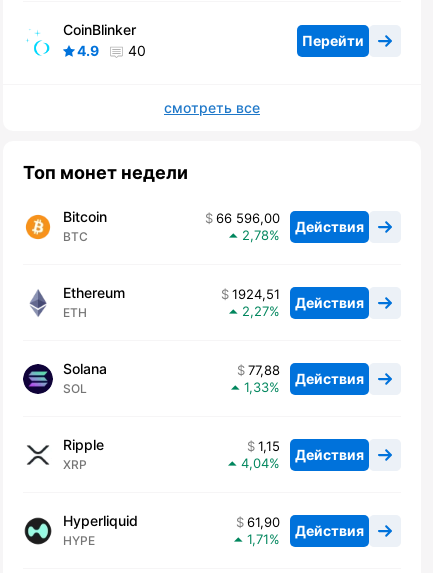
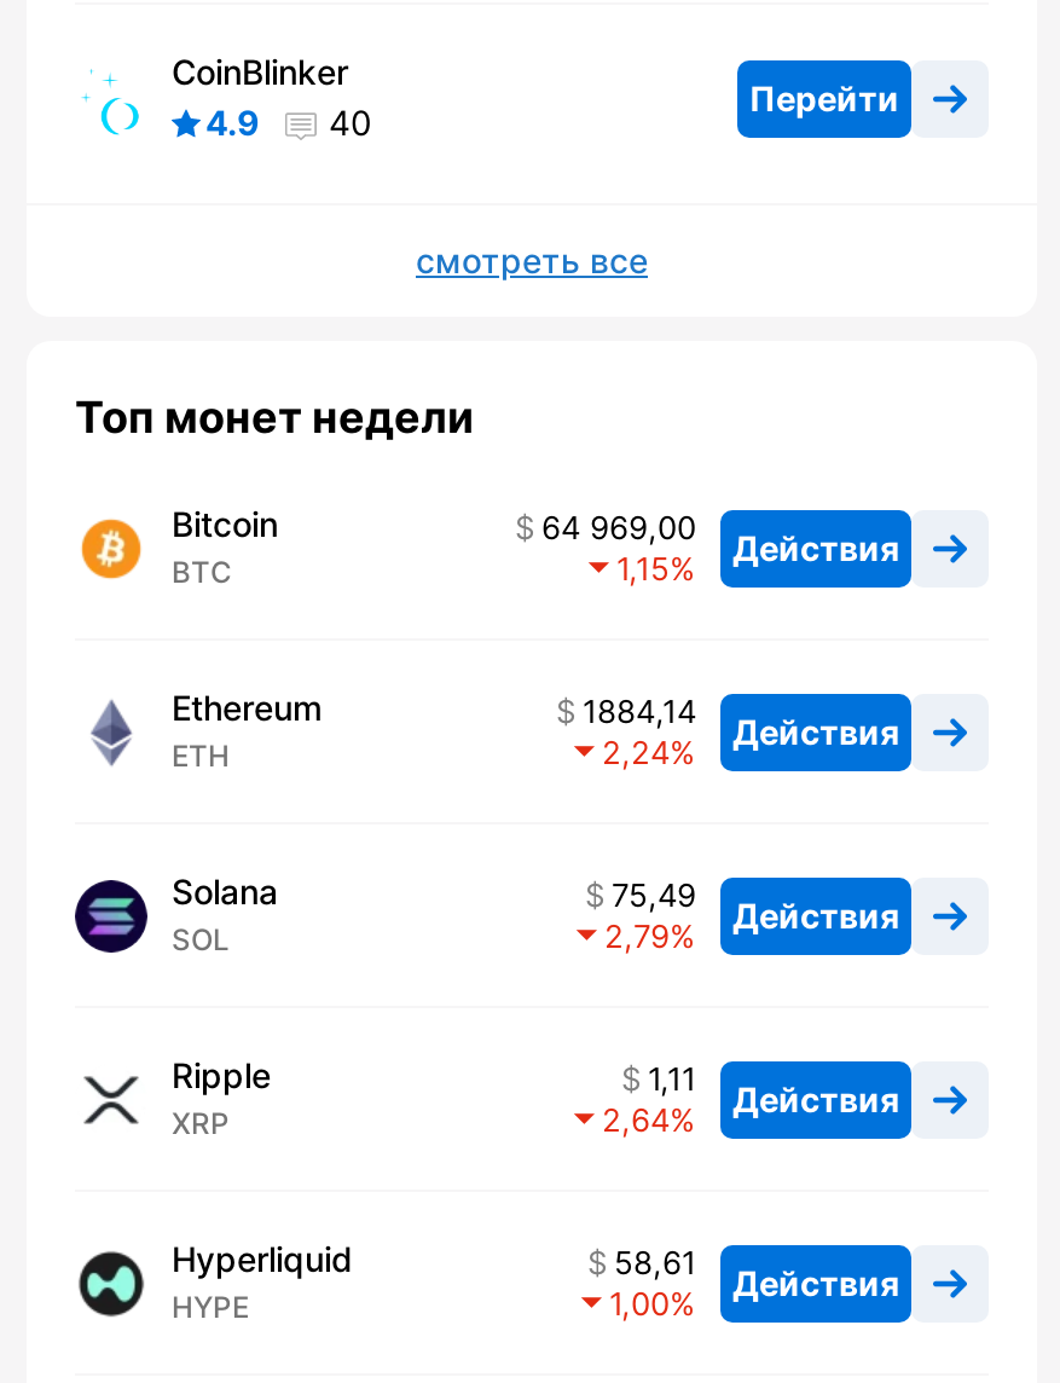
[216,210,364,235] 66 596,00 Действия -> [541,509,899,568] 64 969,00 Действия
[242,227,269,243] 2,78 -> [616,550,670,589] 1,15
[232,286,364,311] 1924,51 Действия -> [583,692,899,752] 1884,14 Действия
[242,303,269,319] 2,27 -> [602,734,670,772] 2,24
[248,362,364,387] 77,88 Действия -> [612,876,899,935] 75,49 Действия
[244,379,269,395] 1,33 -> [604,917,670,956] 2,79
[258,438,364,463] 1,15 Действия -> [648,1060,899,1119] 1,11 Действия
[241,455,269,471] 4,04 -> [602,1101,670,1140] 2,64
[247,514,364,539] 61,90 Действия -> [614,1244,899,1303] 58,61 Действия
[247,531,269,547] 1,71 -> [609,1285,670,1324] 1,00

